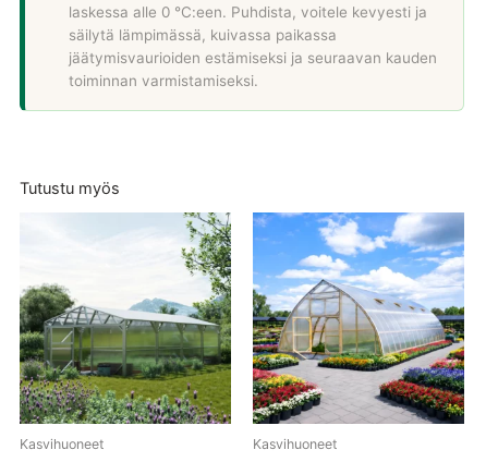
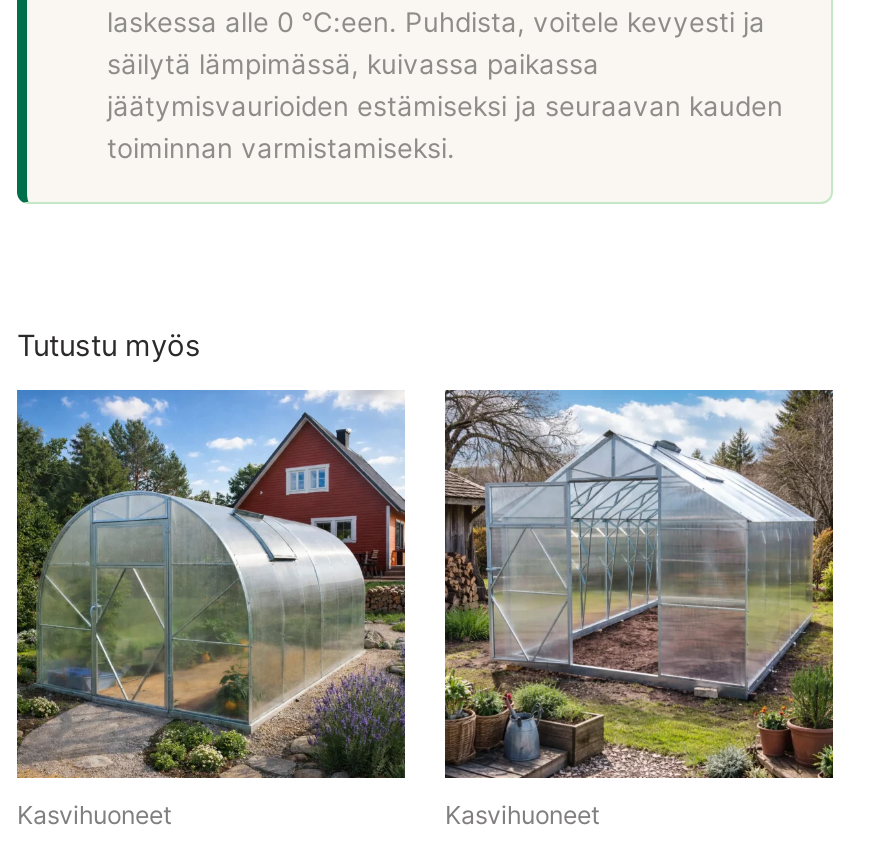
[19,211,232,425] [image] -> [15,388,407,780] [image]
[252,211,465,425] [image] -> [443,388,835,780] [image]

